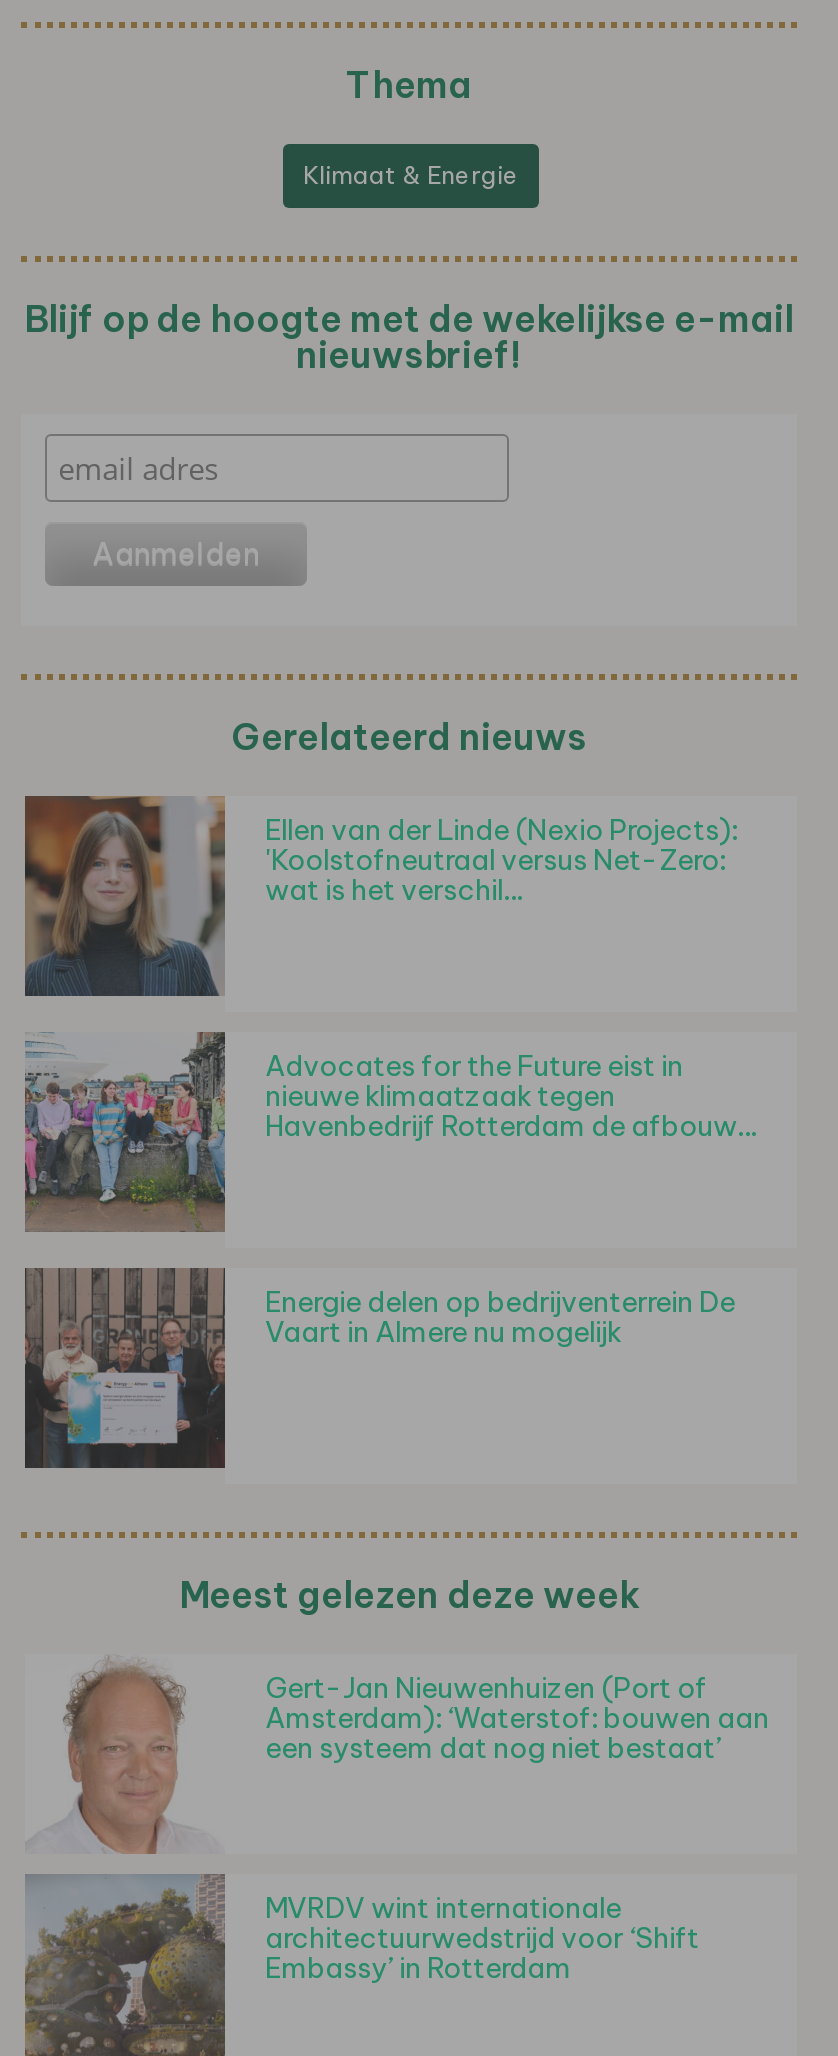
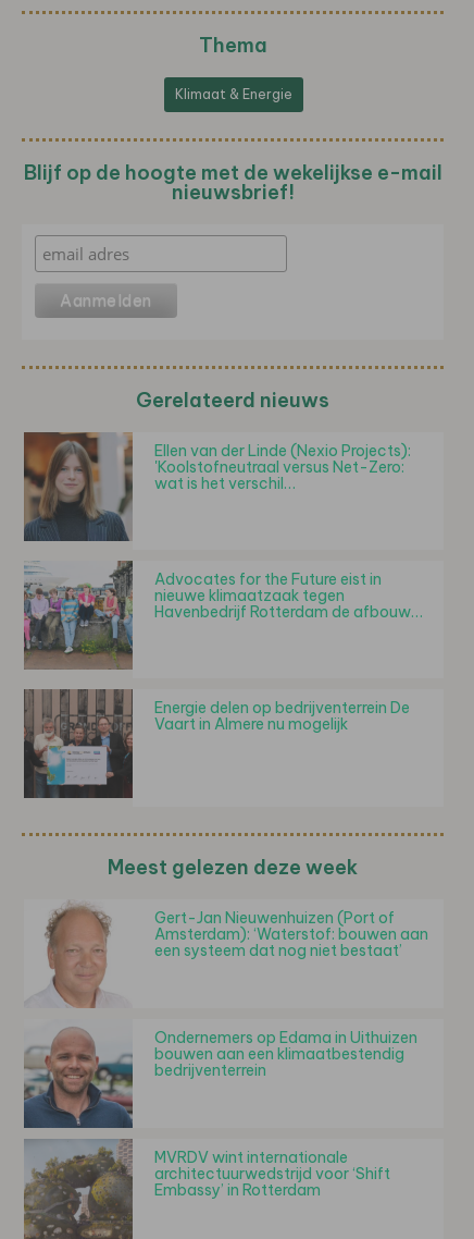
none -> [23,1023,417,1129] [image] | Ondernemers op Edama in Uithuizen | bouwen aan een klimaatbestendig | bedrijventerrein

